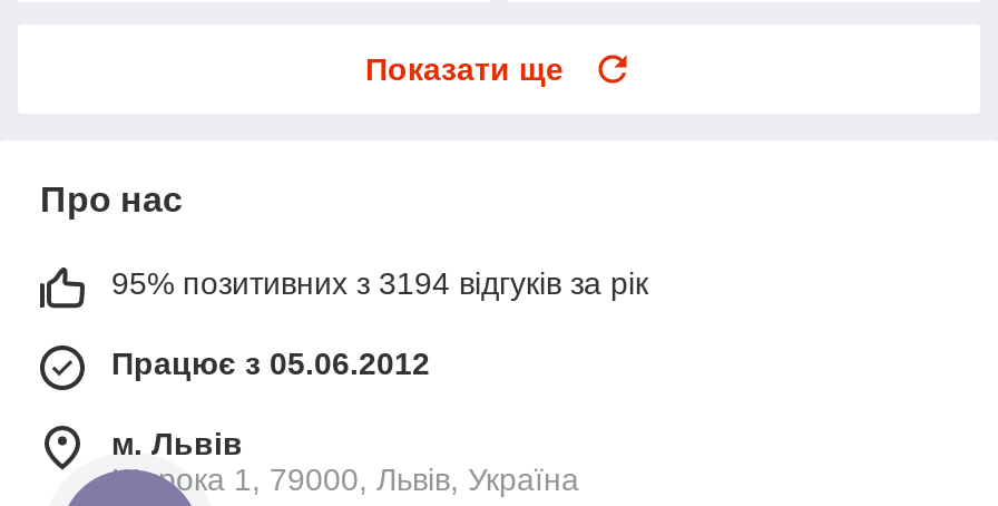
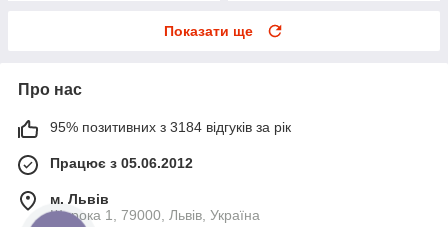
[111,265,648,300] 95% позитивних з 3194 відгуків за рік -> [50,119,291,135] 95% позитивних з 3184 відгуків за рік

